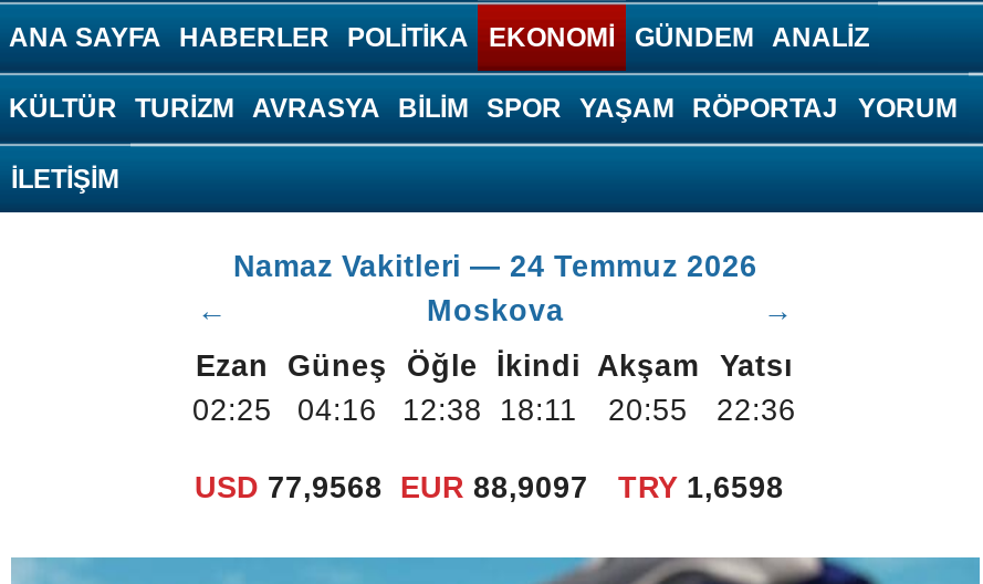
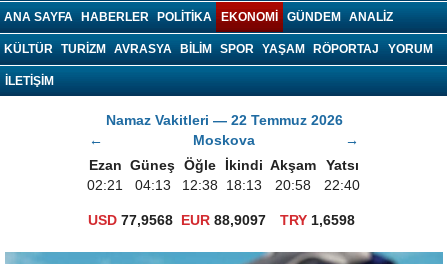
[233,250,757,283] Namaz Vakitleri — 24 Temmuz 2026 -> [105,113,342,128] Namaz Vakitleri — 22 Temmuz 2026
[192,394,272,427] 02:25 -> [87,178,123,193] 02:21
[297,394,377,427] 04:16 -> [134,178,170,193] 04:13
[402,394,577,427] 12:38 18:11 -> [182,178,261,193] 12:38 18:13
[608,394,688,427] 20:55 -> [275,178,311,193] 20:58
[717,394,796,427] 22:36 -> [324,178,360,193] 22:40

